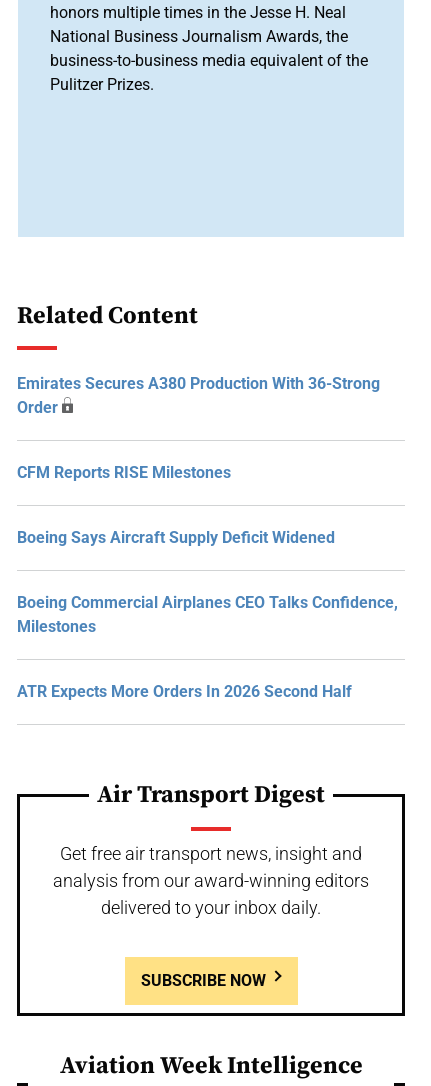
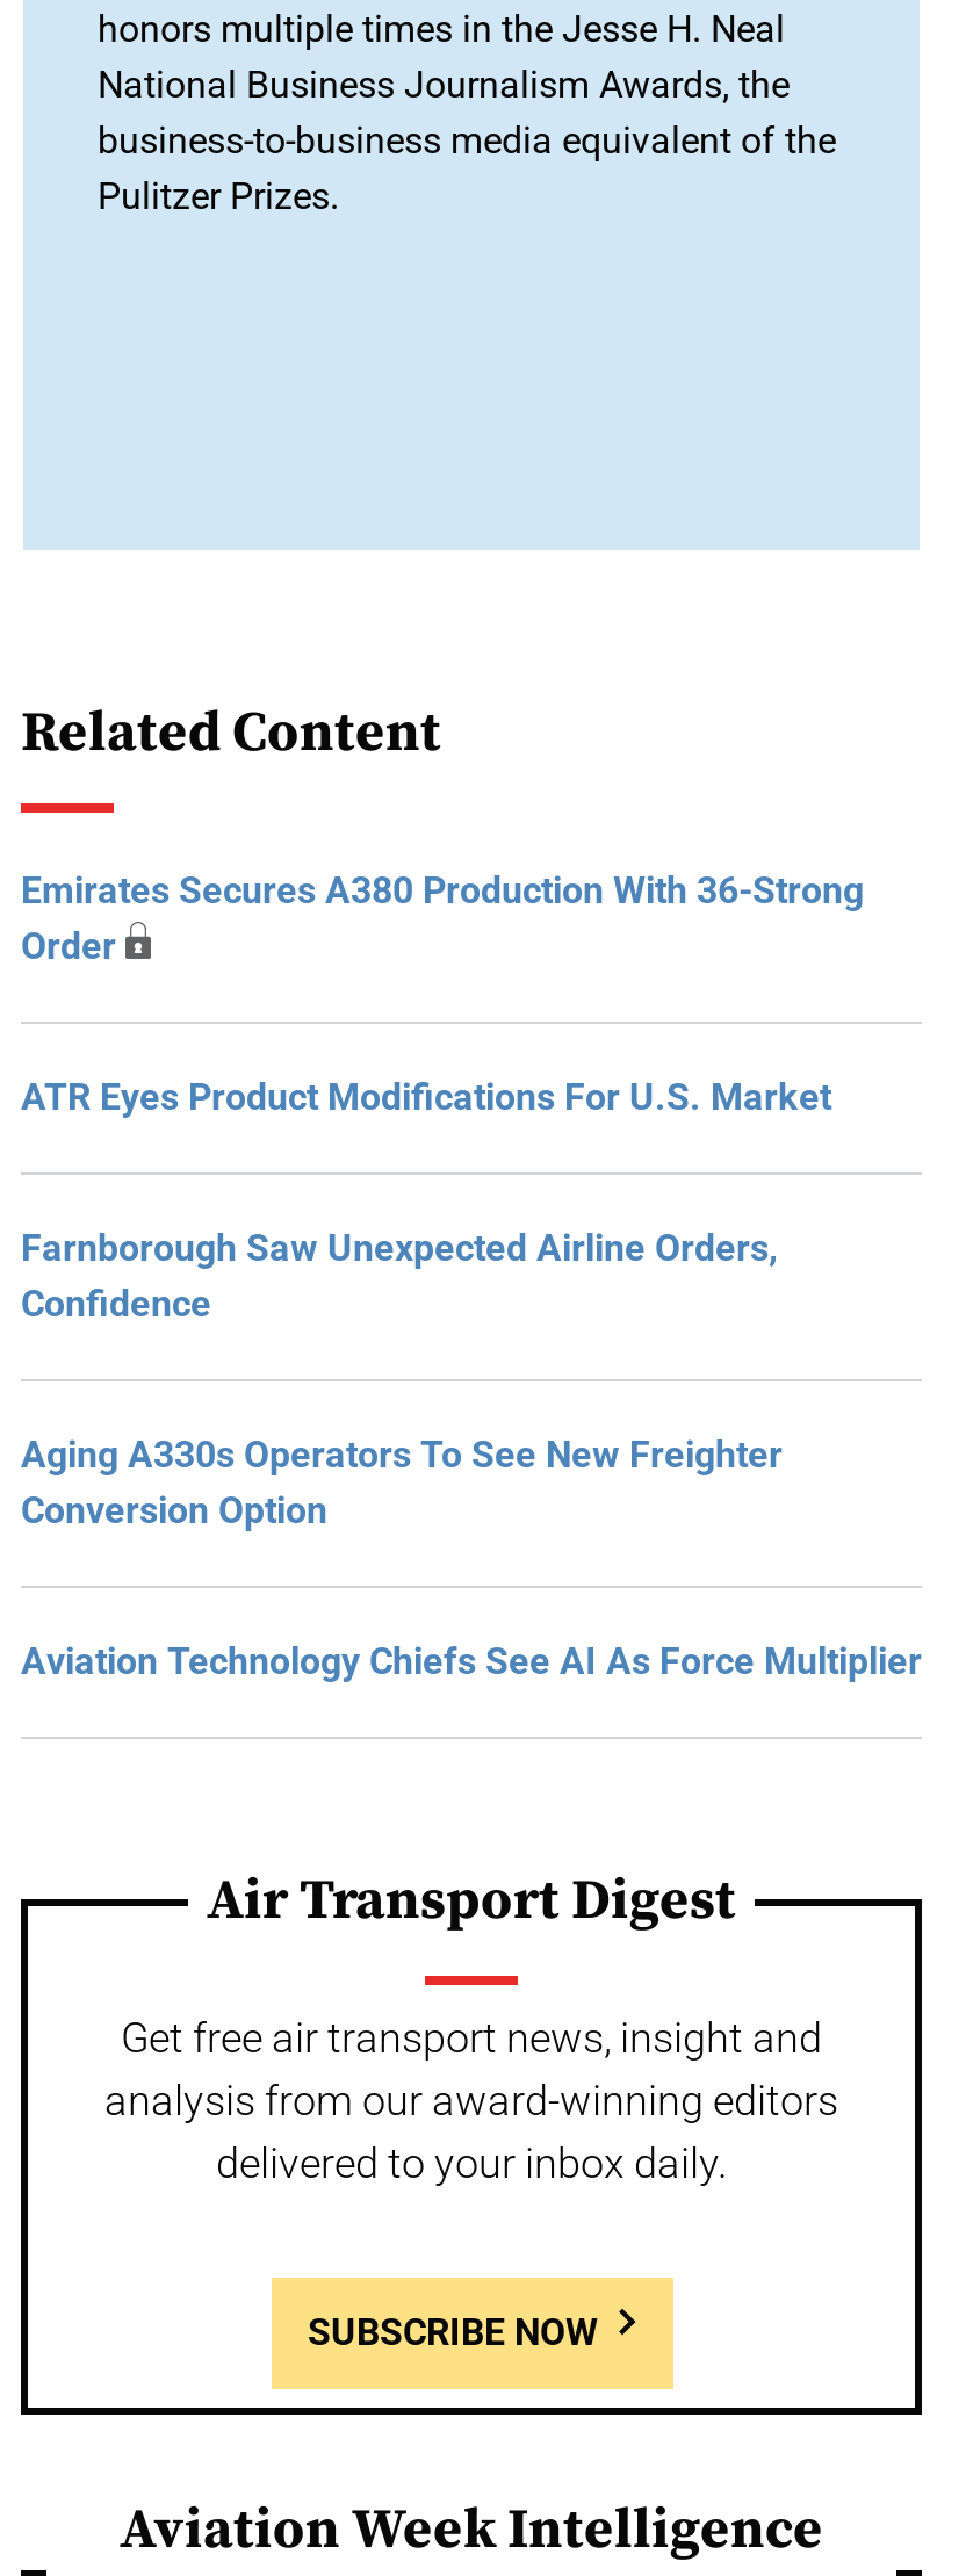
[17,463,231,482] CFM Reports RISE Milestones -> [21,1075,831,1119] ATR Eyes Product Modifications For U.S. Market
[17,528,335,547] Boeing Says Aircraft Supply Deficit Widened -> [21,1226,778,1326] Farnborough Saw Unexpected Airline Orders, | Confidence
[17,593,398,636] Boeing Commercial Airplanes CEO Talks Confidence, | Milestones -> [21,1433,783,1532] Aging A330s Operators To See New Freighter | Conversion Option
[17,682,352,701] ATR Expects More Orders In 2026 Second Half -> [21,1639,922,1683] Aviation Technology Chiefs See AI As Force Multiplier

